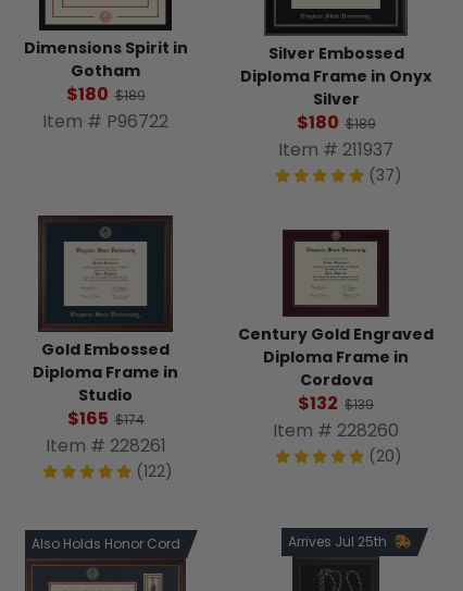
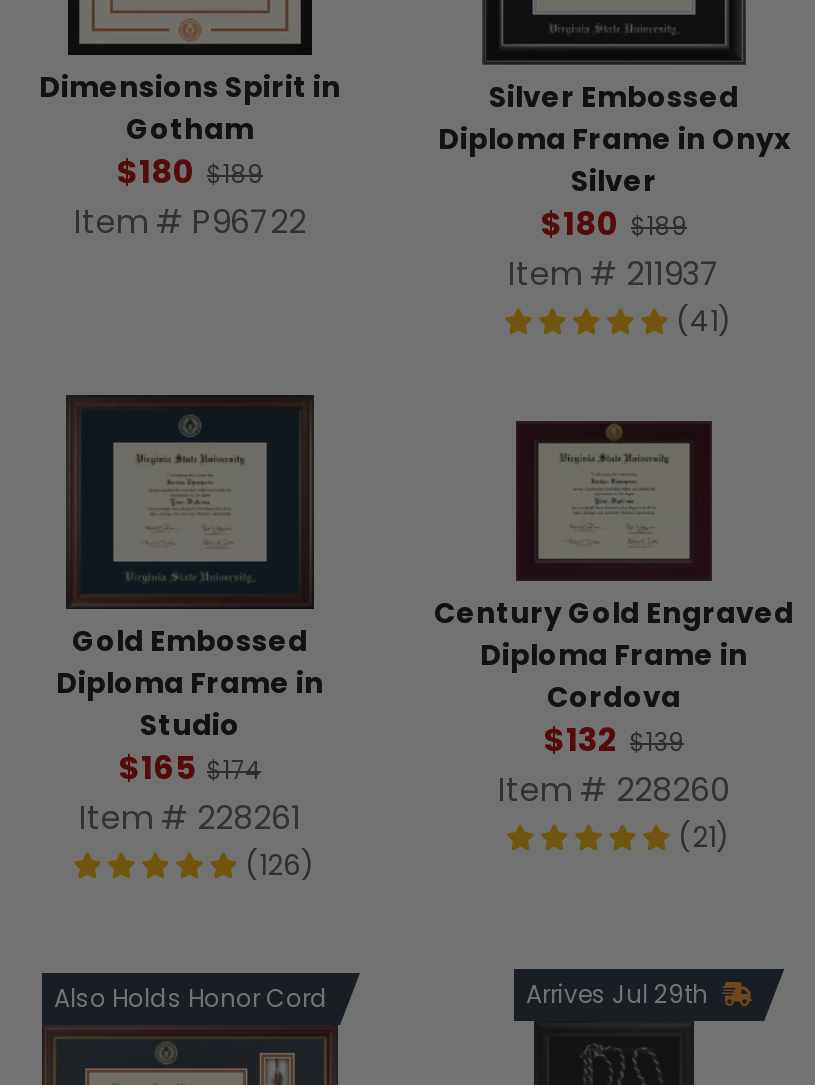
[368,164,402,186] (37) -> [676,300,732,340] (41)
[368,445,402,467] (20) -> [678,818,730,858] (21)
[136,460,173,482] (122) -> [245,844,315,884] (126)
[288,532,390,551] Arrives Jul 25th -> [526,977,714,1011] Arrives Jul 29th

